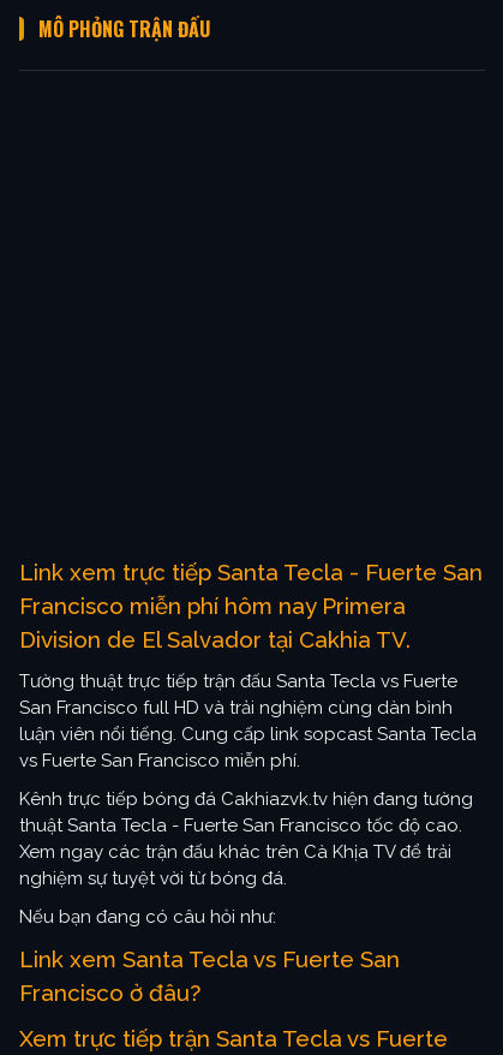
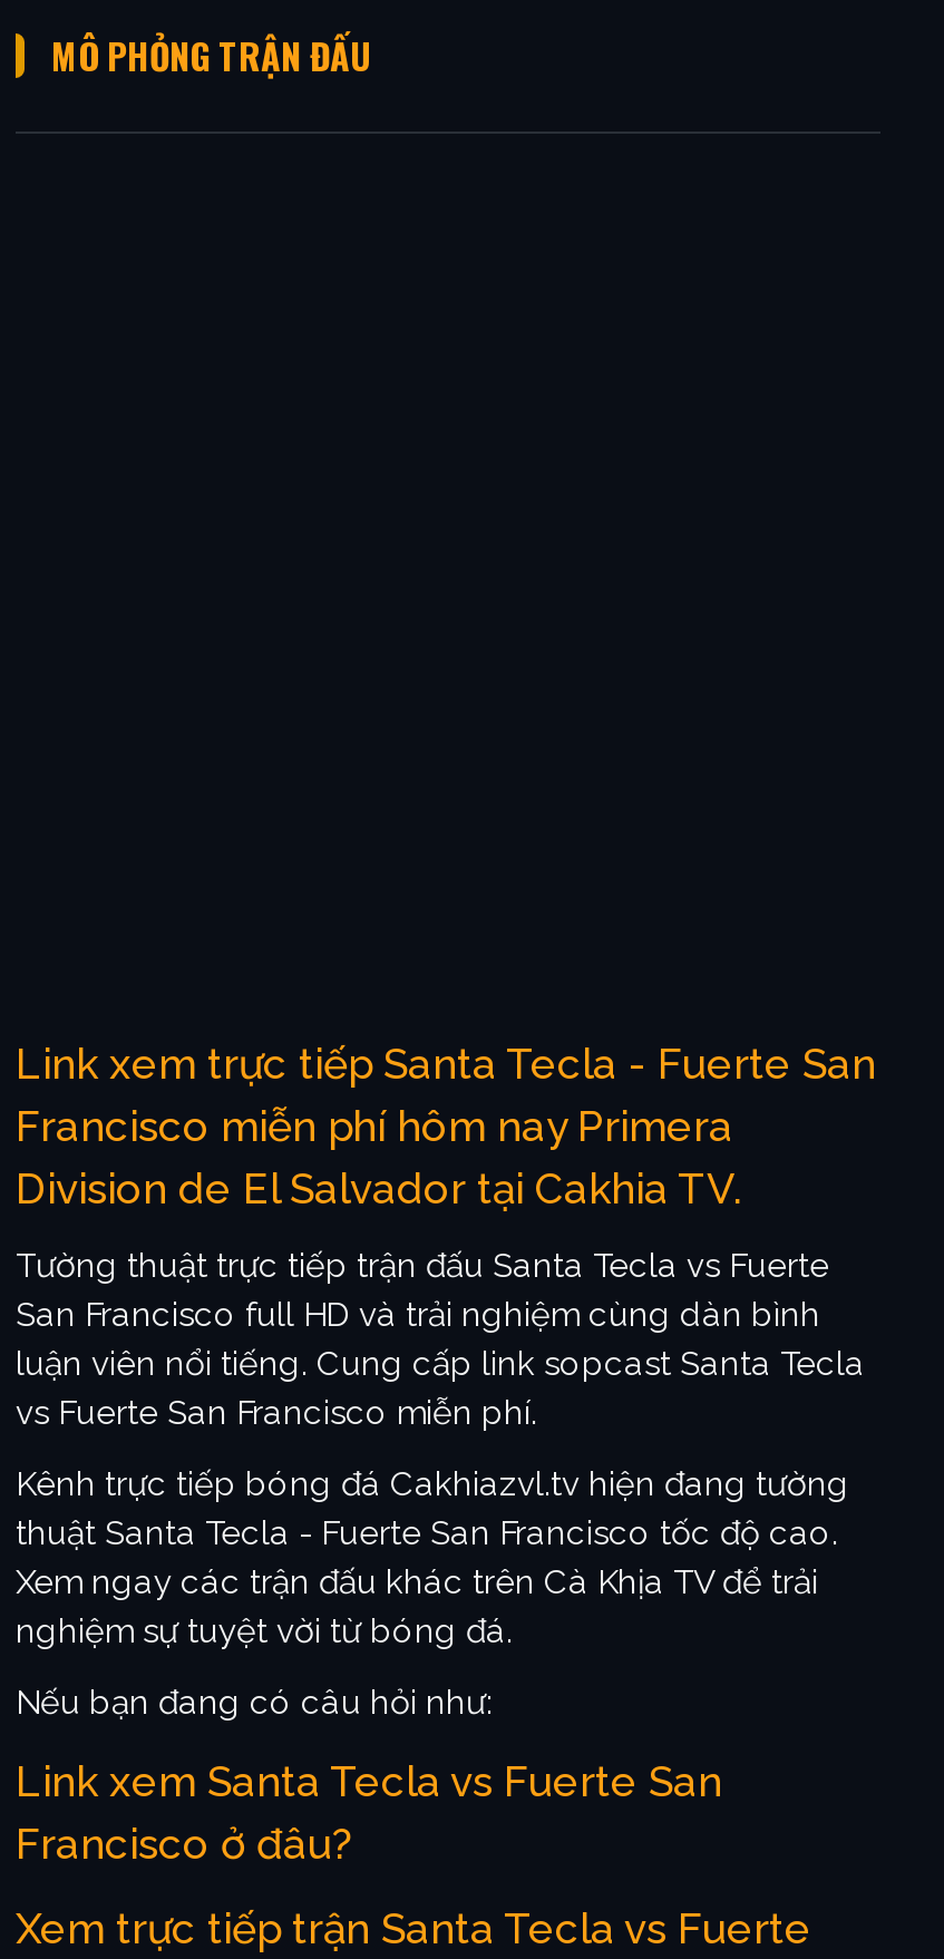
[19,788,473,810] Kênh trực tiếp bóng đá Cakhiazvk.tv hiện đang tường -> [16,1464,849,1504] Kênh trực tiếp bóng đá Cakhiazvl.tv hiện đang tường

